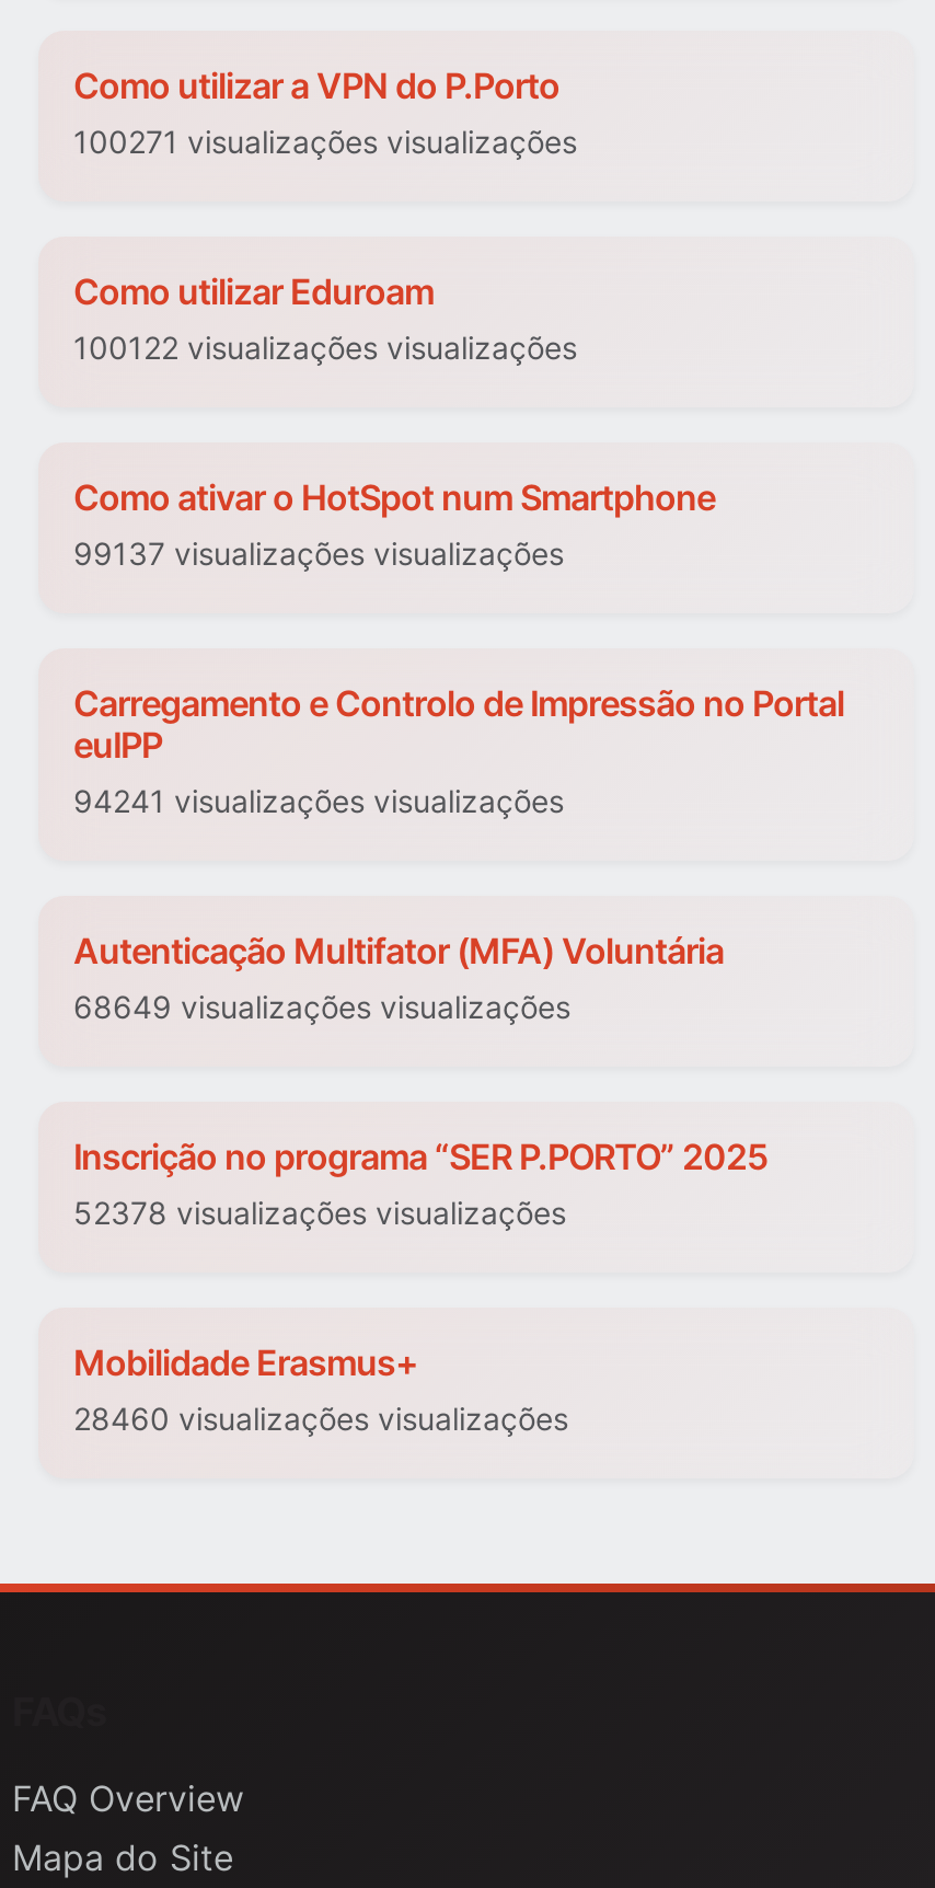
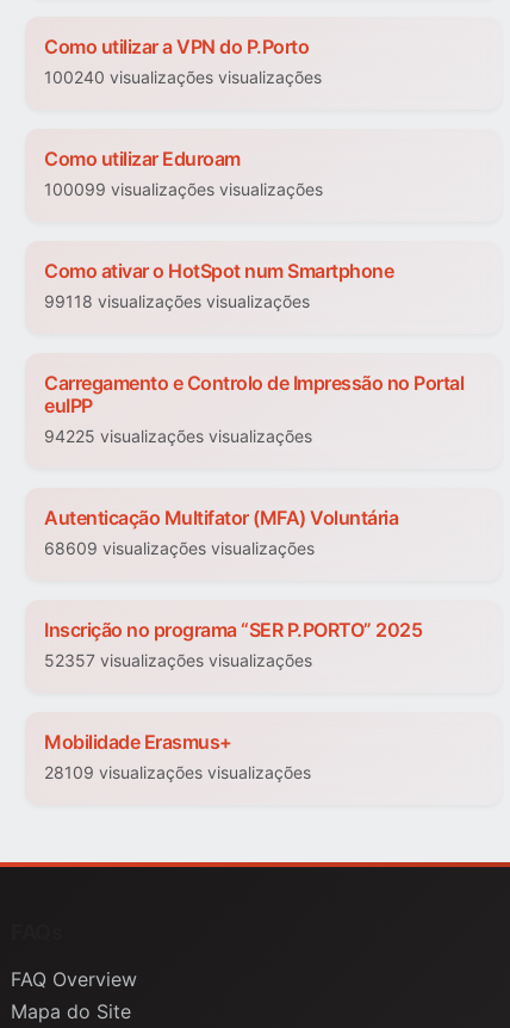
[73,124,577,161] 100271 visualizações visualizações -> [44,67,322,88] 100240 visualizações visualizações
[73,330,577,367] 100122 visualizações visualizações -> [44,179,323,200] 100099 visualizações visualizações
[73,536,564,573] 99137 visualizações visualizações -> [44,292,310,312] 99118 visualizações visualizações
[73,783,564,820] 94241 visualizações visualizações -> [44,426,312,447] 94225 visualizações visualizações
[73,989,570,1026] 68649 visualizações visualizações -> [44,538,315,559] 68609 visualizações visualizações
[73,1195,566,1232] 52378 visualizações visualizações -> [44,651,312,671] 52357 visualizações visualizações
[73,1401,568,1438] 28460 visualizações visualizações -> [44,763,311,783] 28109 visualizações visualizações

